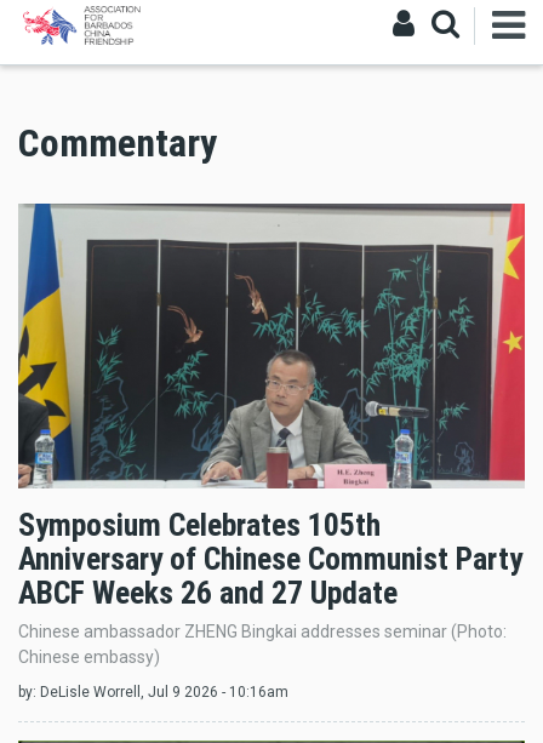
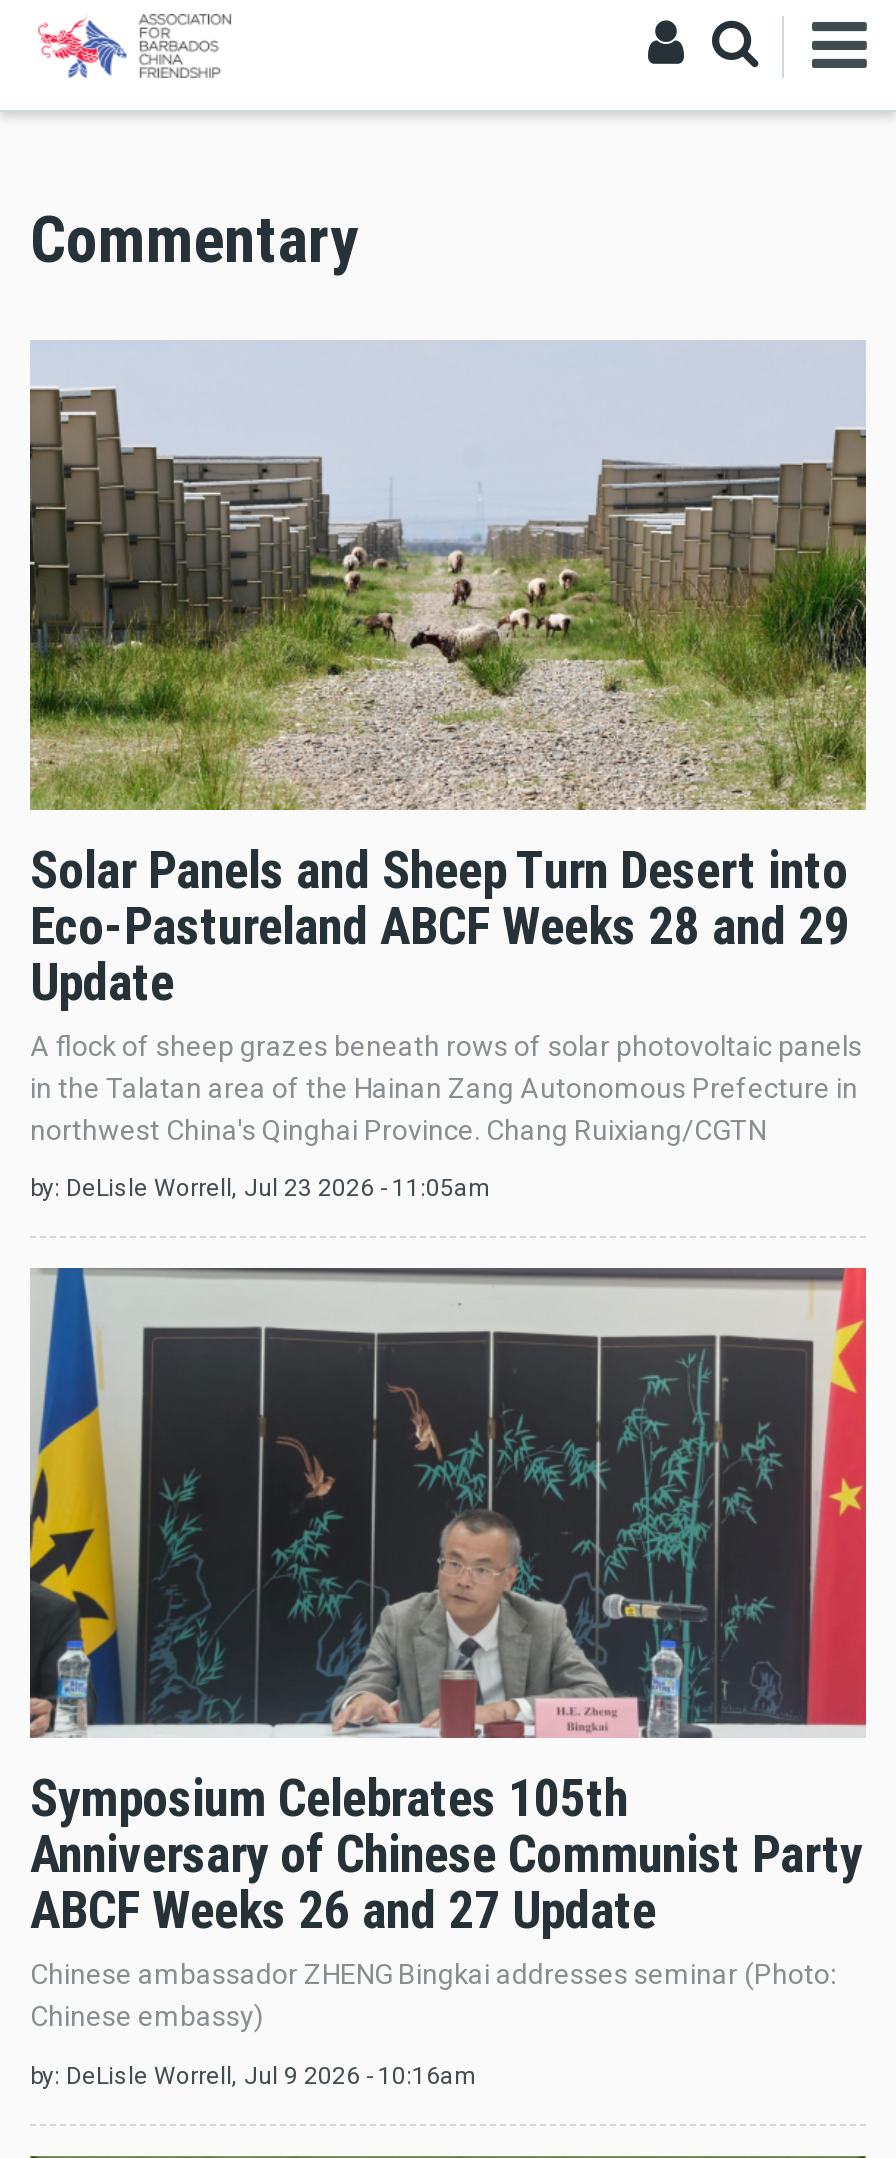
none -> [28,340,868,1202] [image] | Solar Panels and Sheep Turn Desert into | Eco-Pastureland ABCF Weeks 28 and 29 | Update | A flock of sheep grazes beneath rows of solar photovoltaic panels | in the Talatan area of the Hainan Zang Autonomous Prefecture in | northwest China's Qinghai Province. Chang Ruixiang/CGTN | by: DeLisle Worrell, Jul 23 2026 - 11:05am

